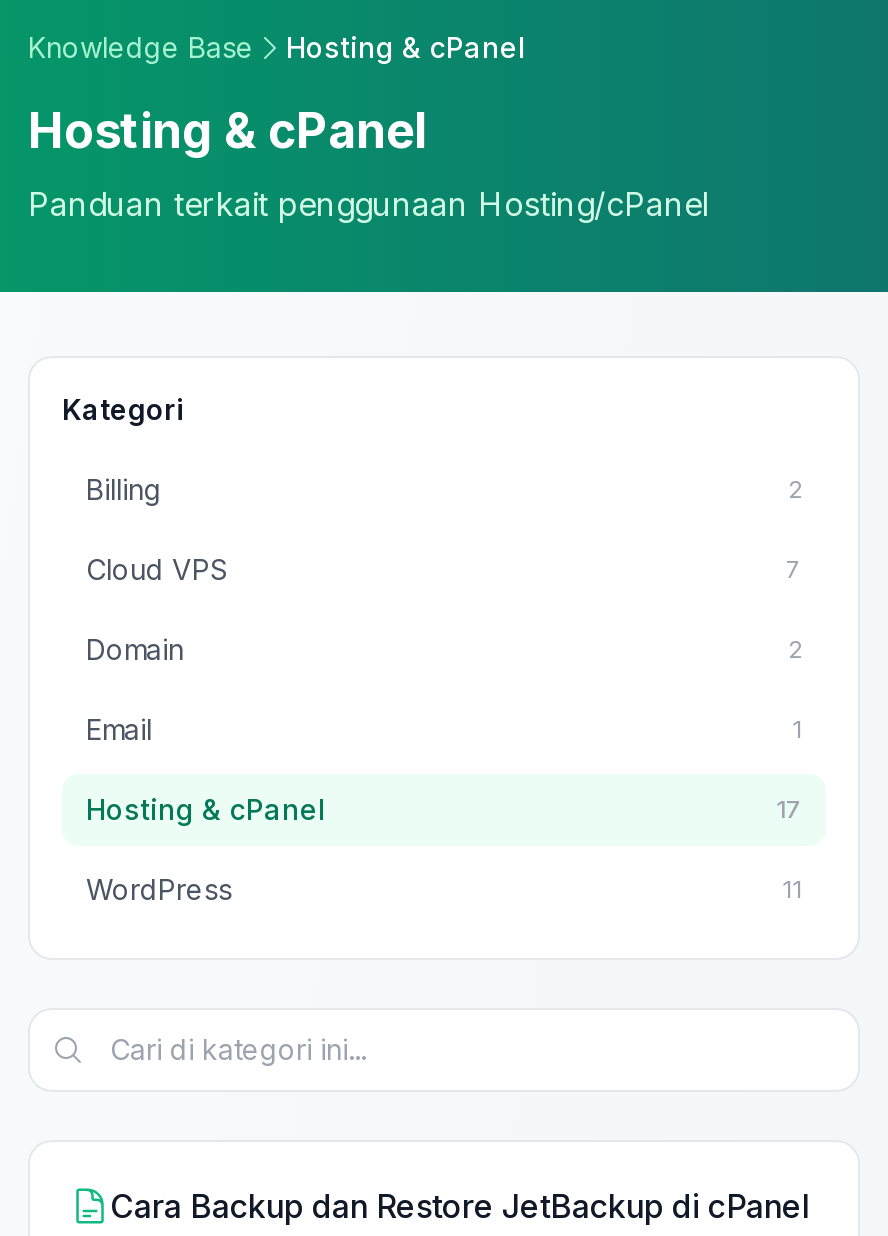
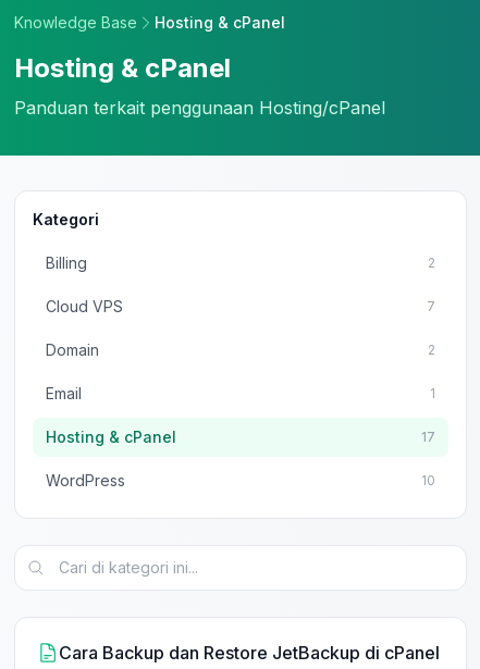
[782,874,802,904] 11 -> [421,472,435,488] 10

